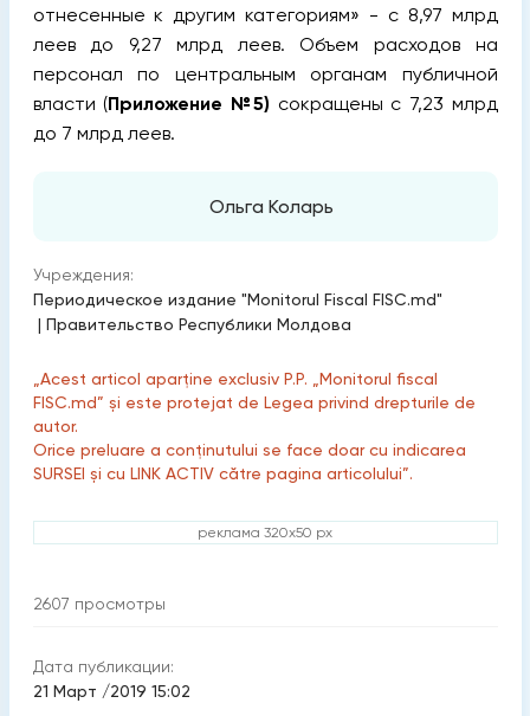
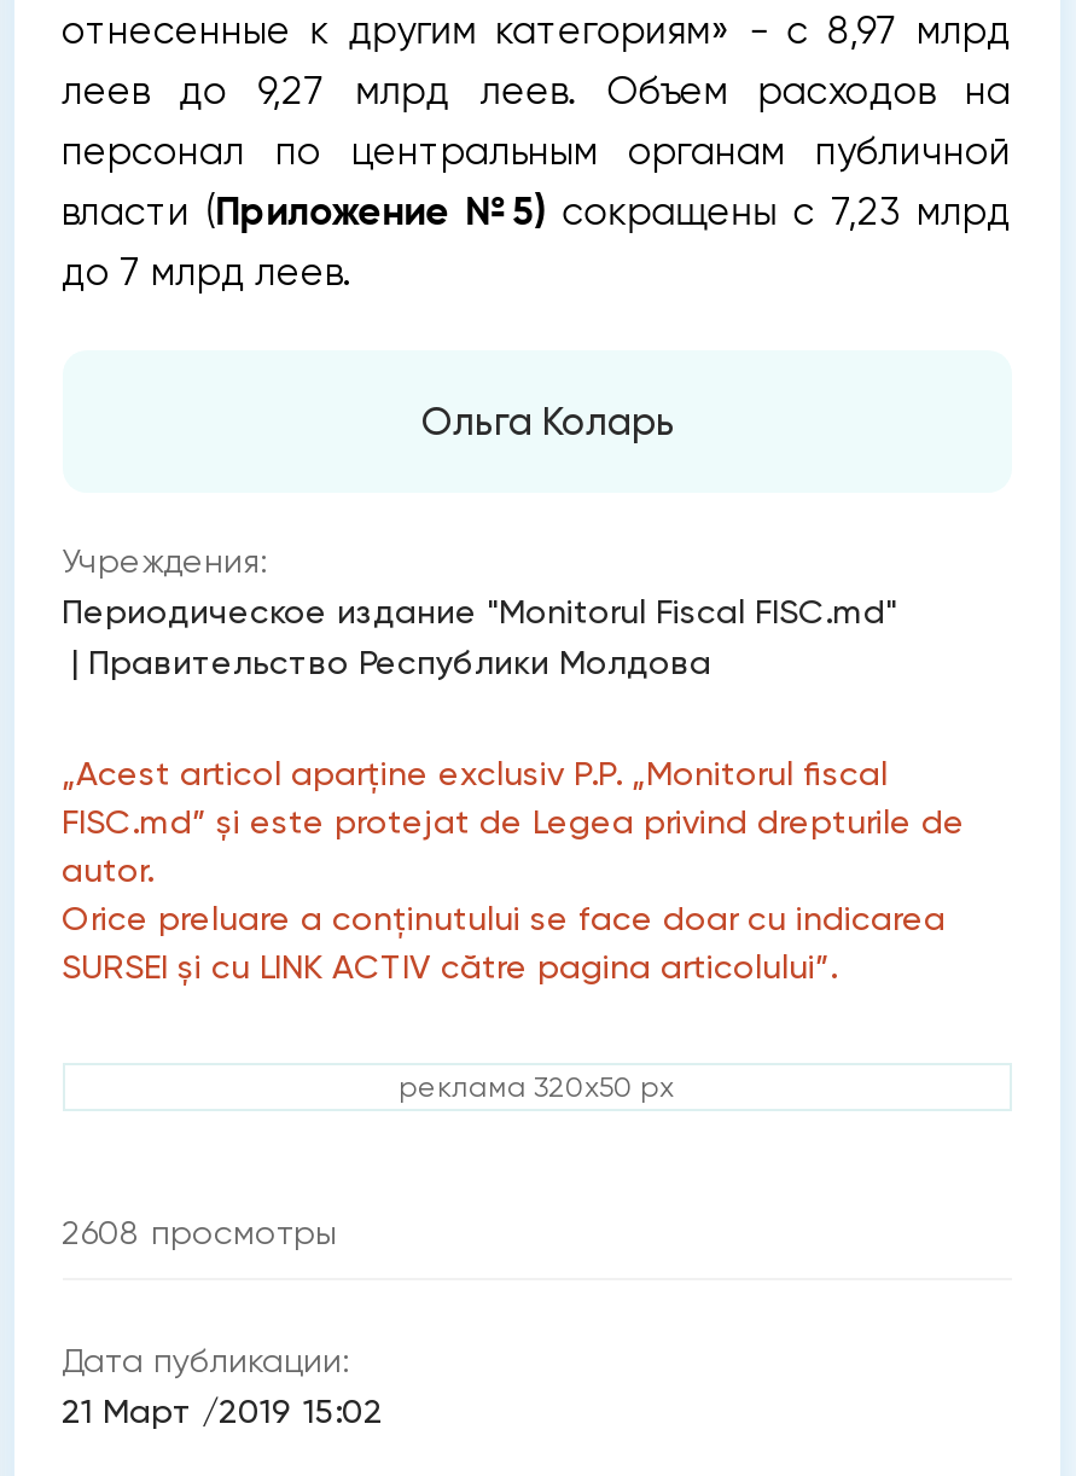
[33,594,165,613] 2607 просмотры -> [62,1213,337,1251] 2608 просмотры

